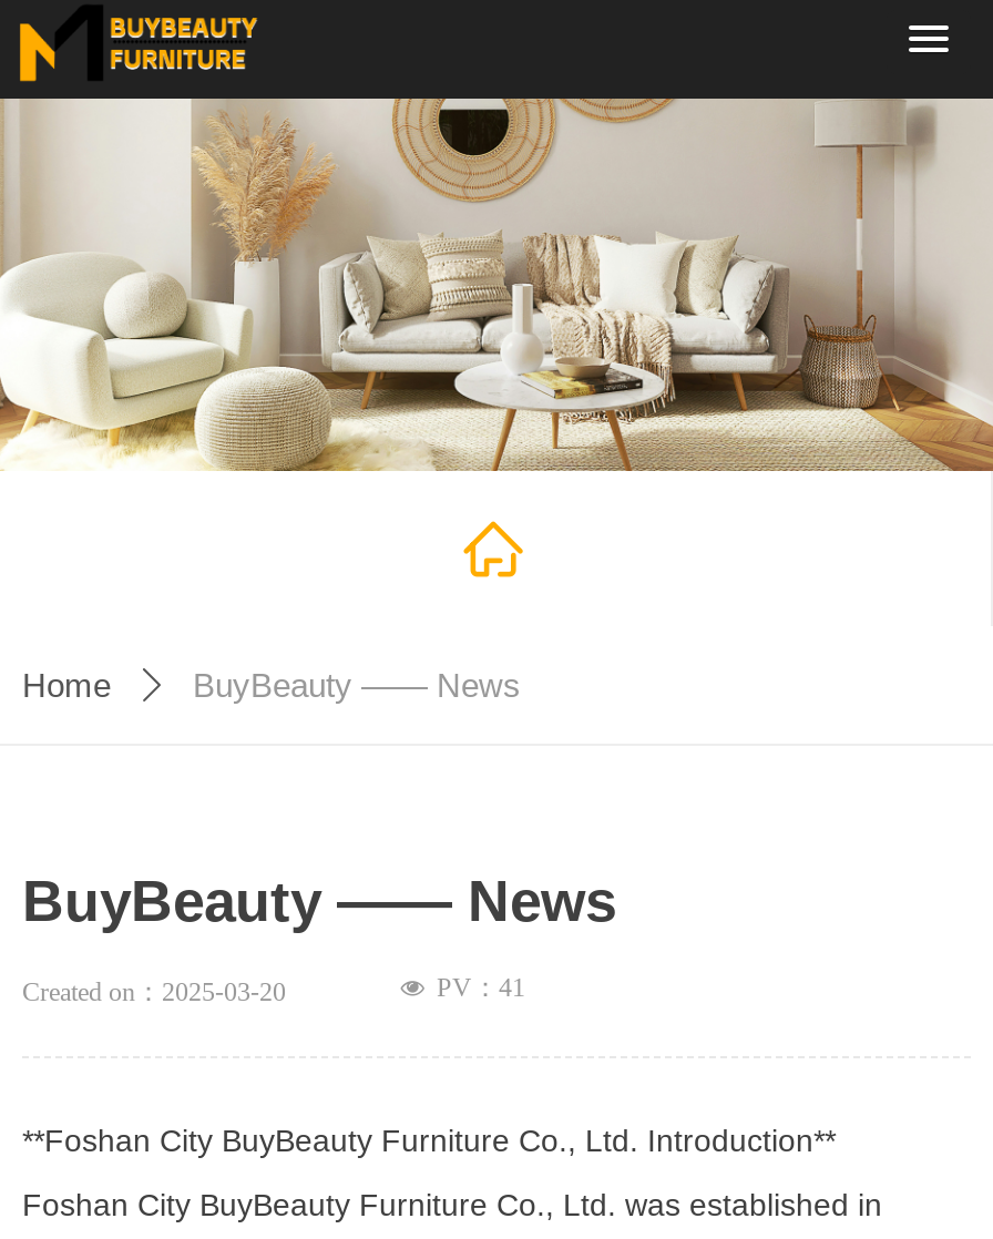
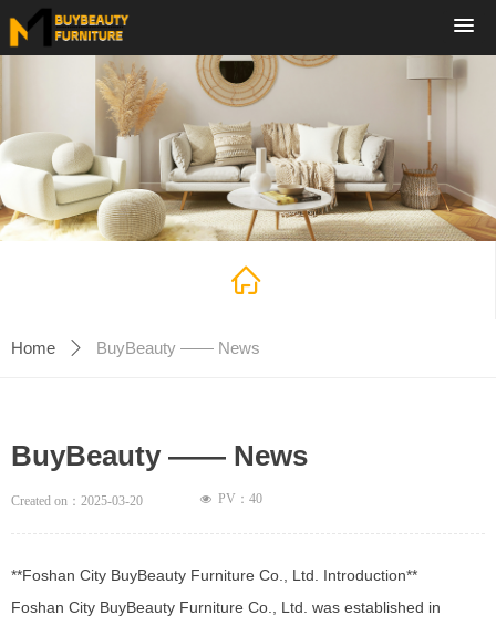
[399,972,525,1003] 넶 PV：41 -> [199,491,262,507] 넶 PV：40

